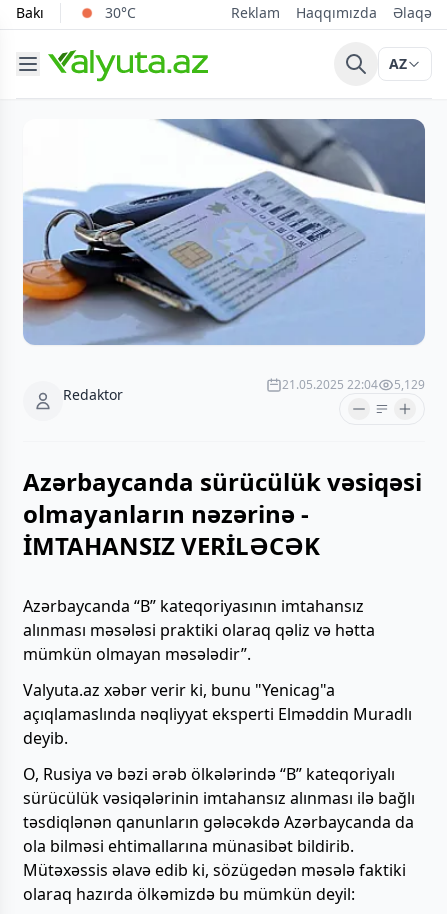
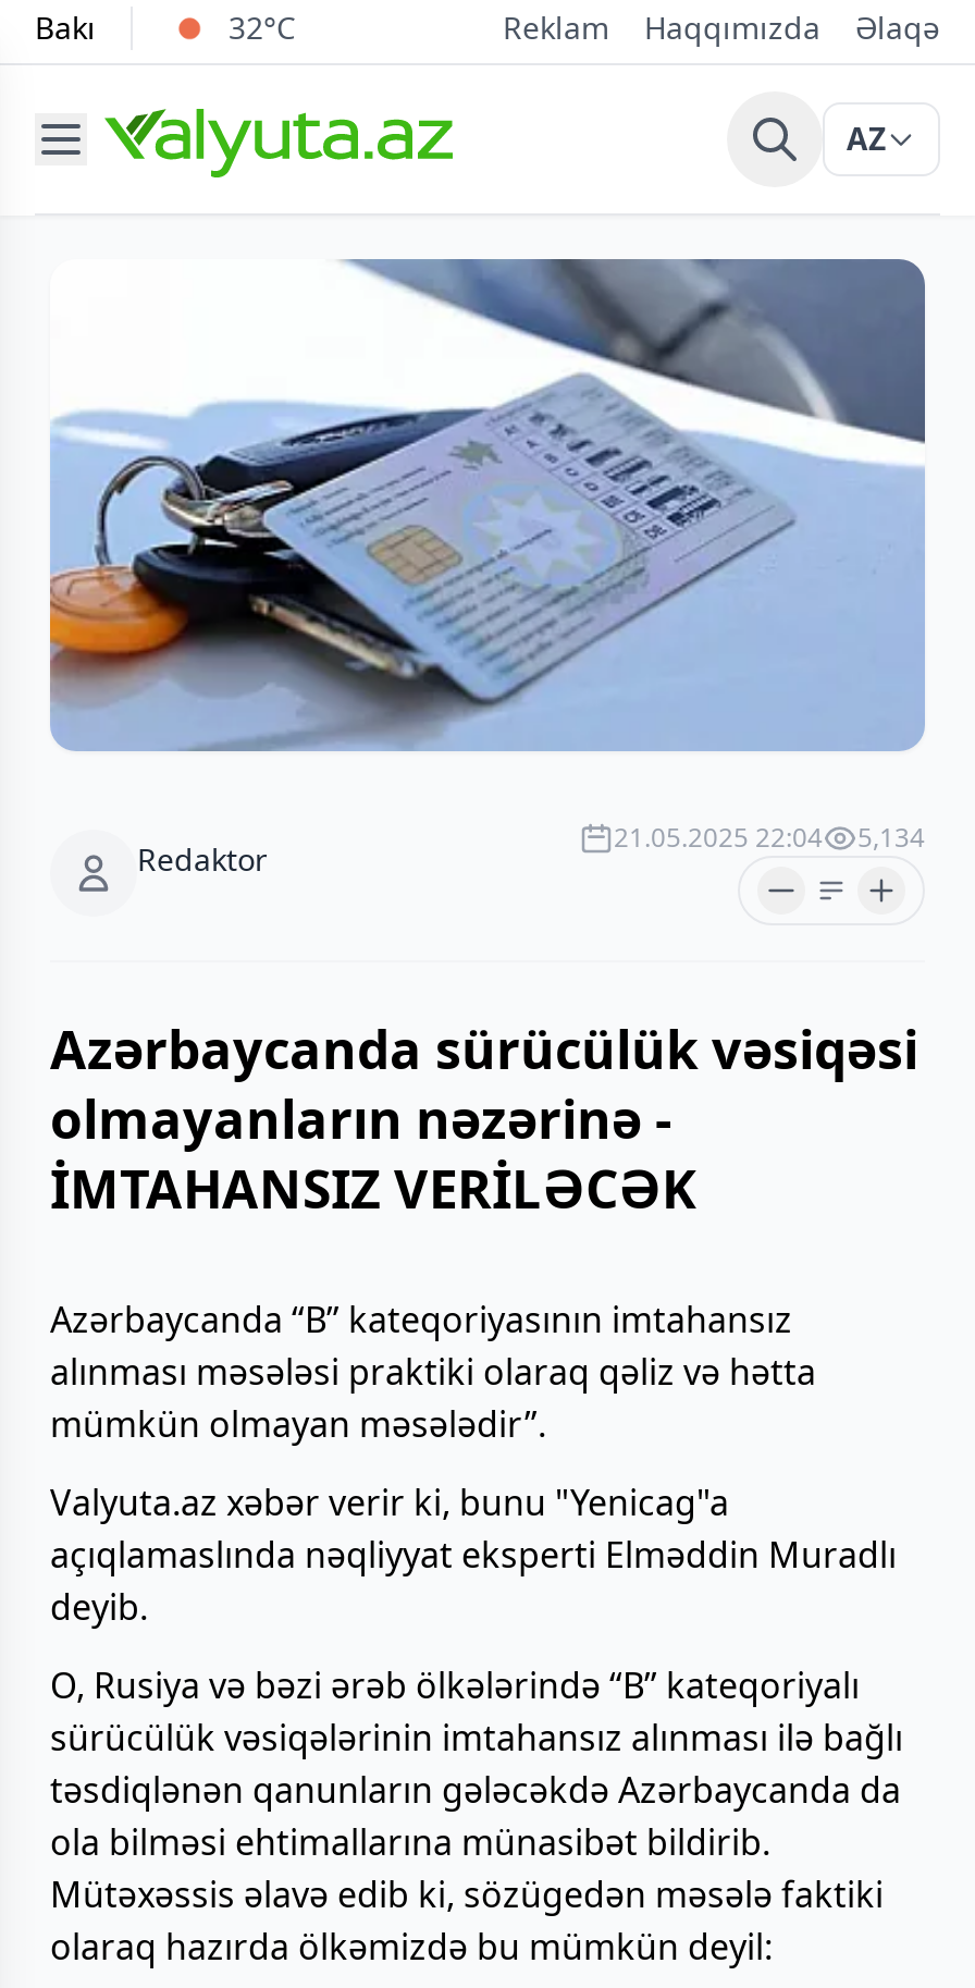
[105,3,136,22] 30°C -> [229,7,296,48] 32°C
[282,376,425,393] 21.05.2025 22:04 5,129 -> [614,818,925,855] 21.05.2025 22:04 5,134

